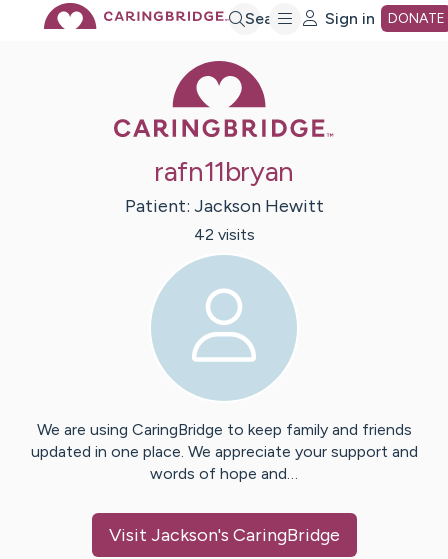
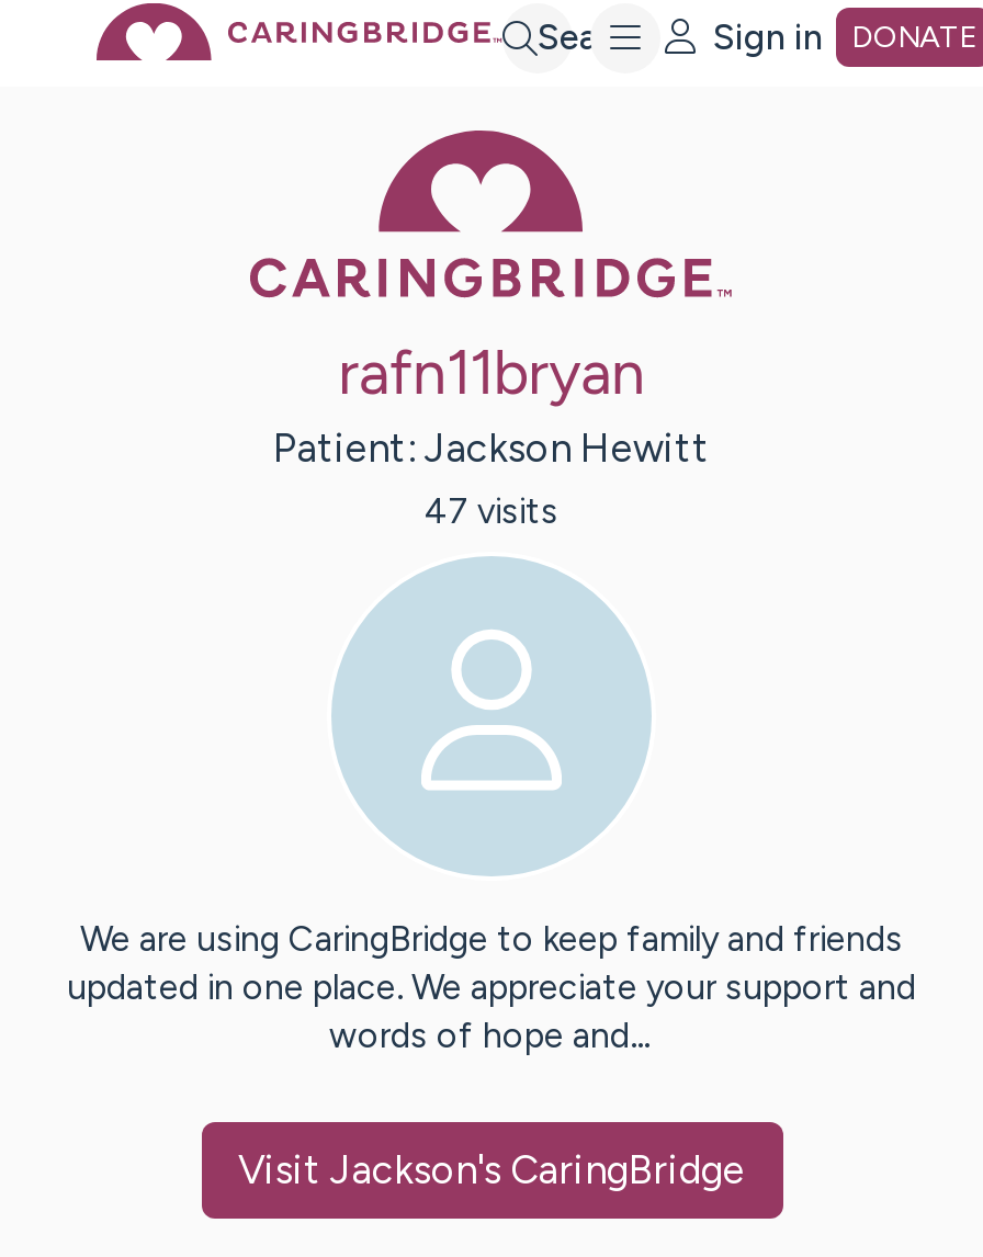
[193,225,254,244] 42 visits -> [425,491,558,533] 47 visits

